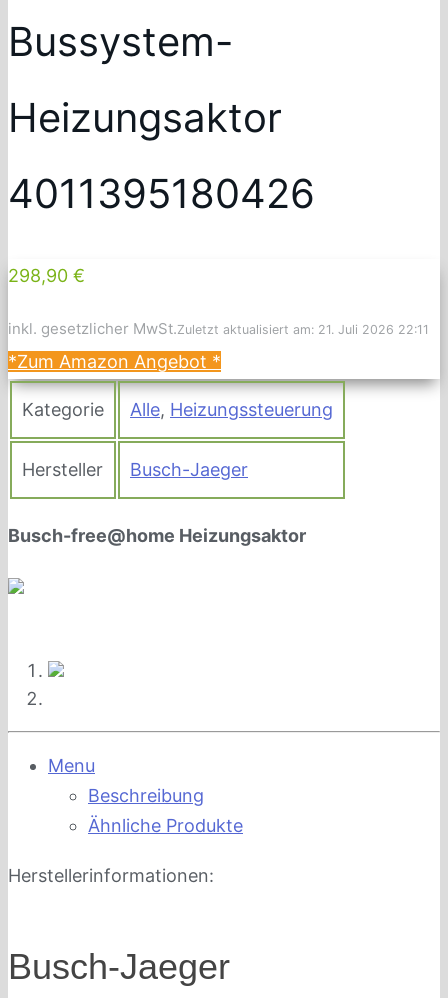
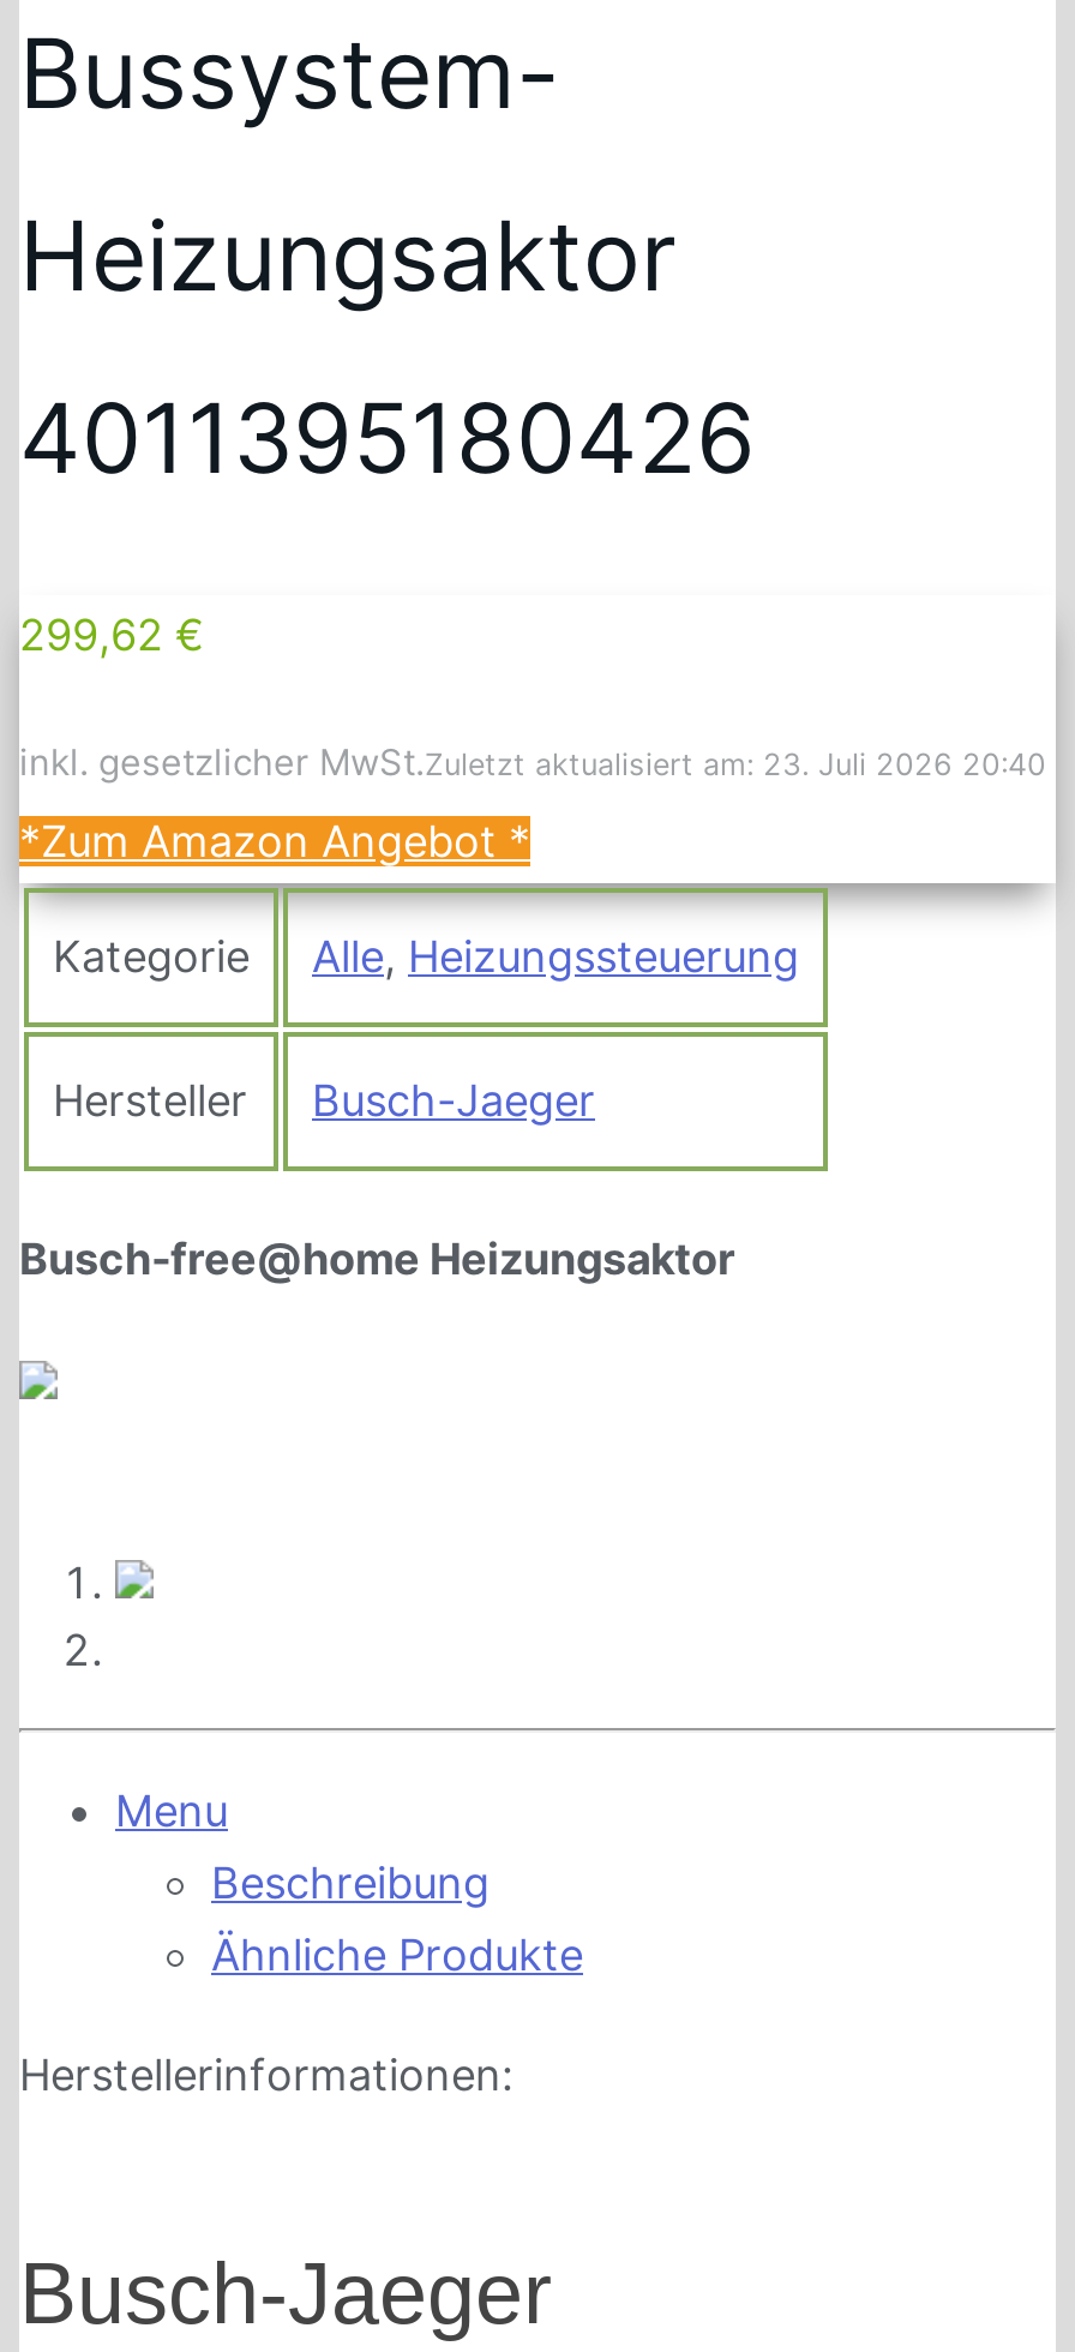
[8,265,85,286] 298,90 € -> [19,609,204,659] 299,62 €
[8,319,429,338] inkl. gesetzlicher MwSt.Zuletzt aktualisiert am: 21. Juli 2026 22:11 -> [19,738,1046,784] inkl. gesetzlicher MwSt.Zuletzt aktualisiert am: 23. Juli 2026 20:40

